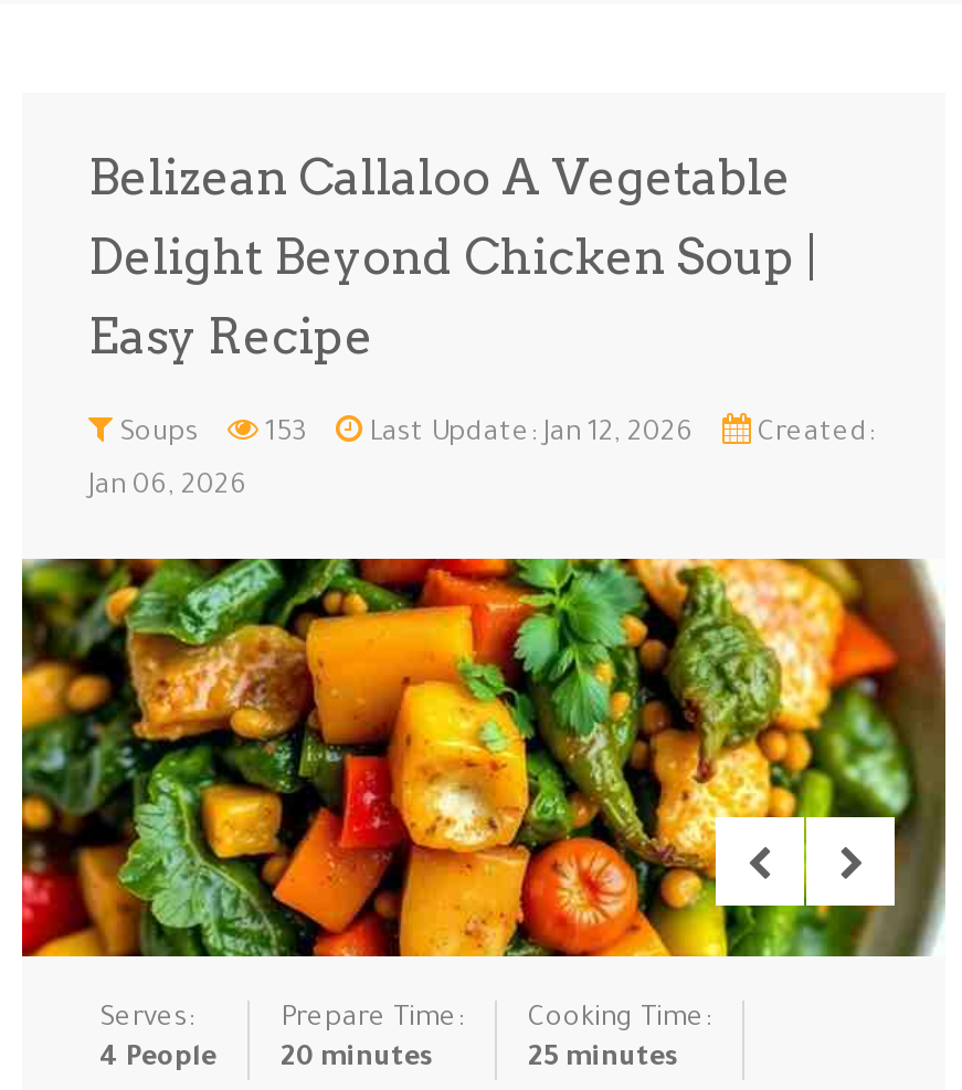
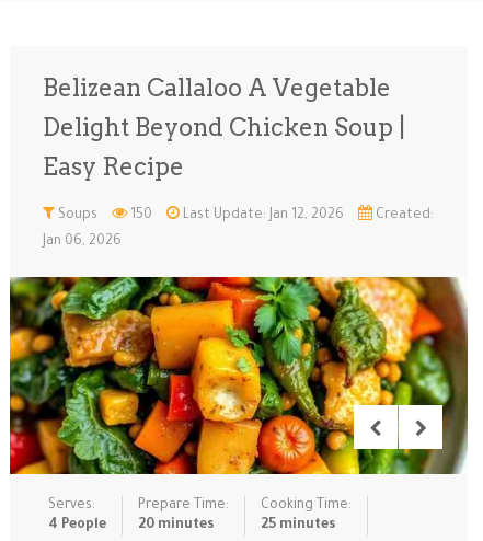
[113,420,875,451] Soups 153 Last Update: Jan 12, 2026 Created: -> [55,208,434,223] Soups 150 Last Update: Jan 12, 2026 Created:

